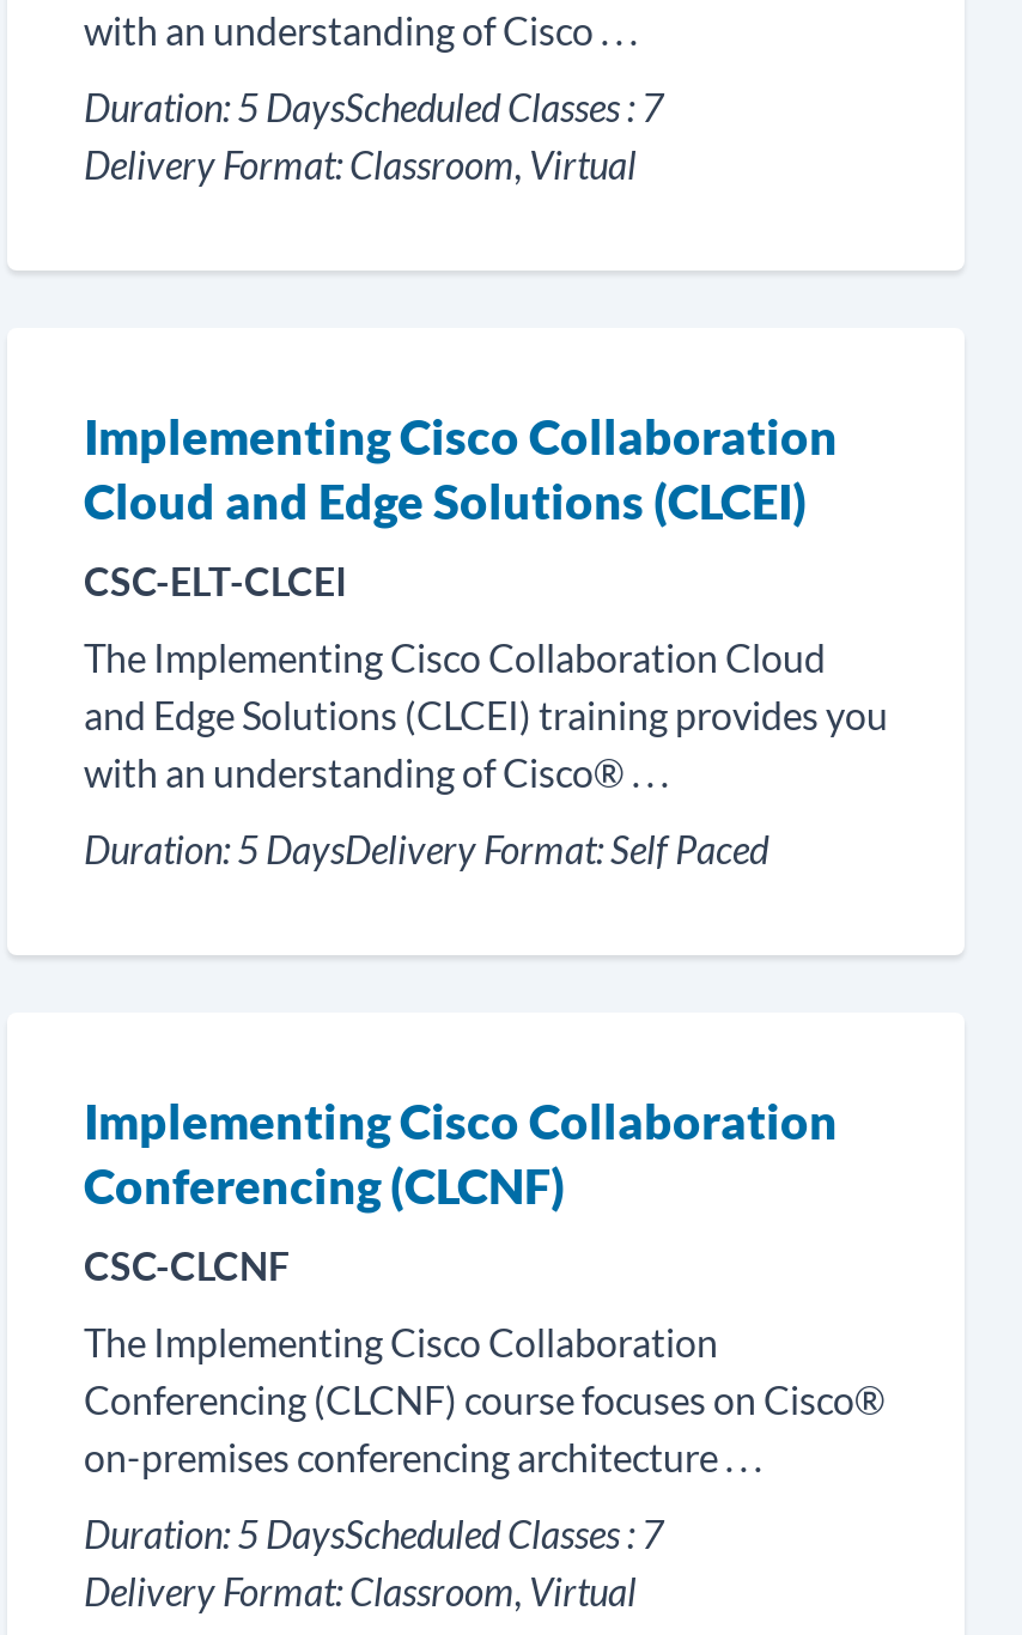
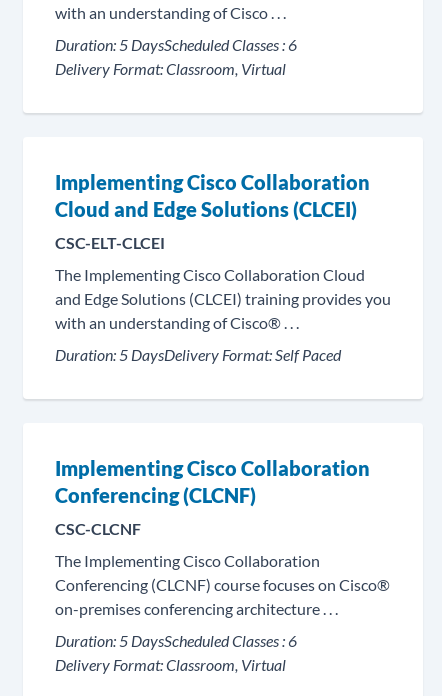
[84,84,663,129] Duration: 5 DaysScheduled Classes : 7 -> [55,35,297,54] Duration: 5 DaysScheduled Classes : 6
[84,1511,663,1556] Duration: 5 DaysScheduled Classes : 7 -> [55,631,297,650] Duration: 5 DaysScheduled Classes : 6

